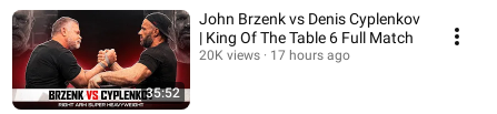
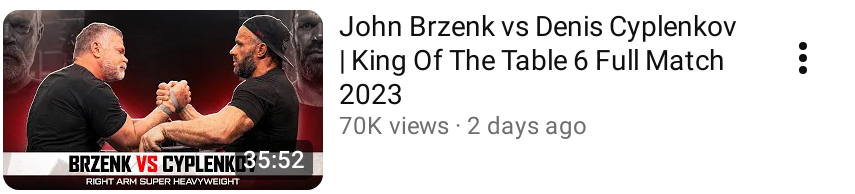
[199,48,350,63] 20K views | 17 hours ago -> [339,78,587,140] 2023 | 70K views | 2 days ago

